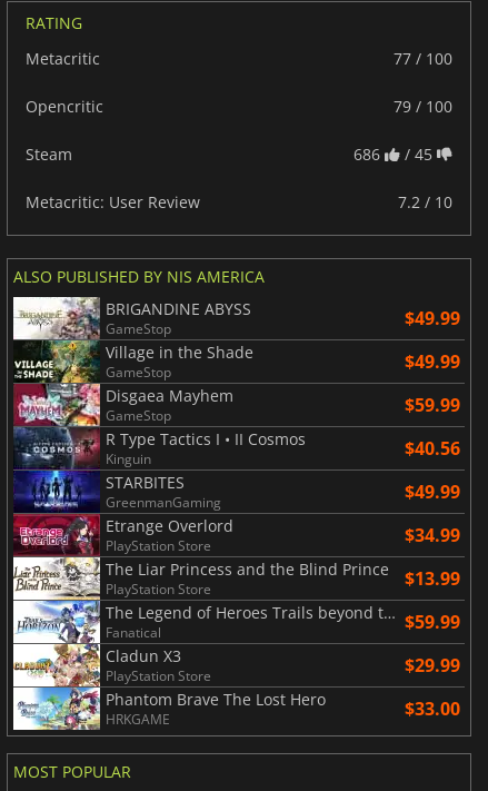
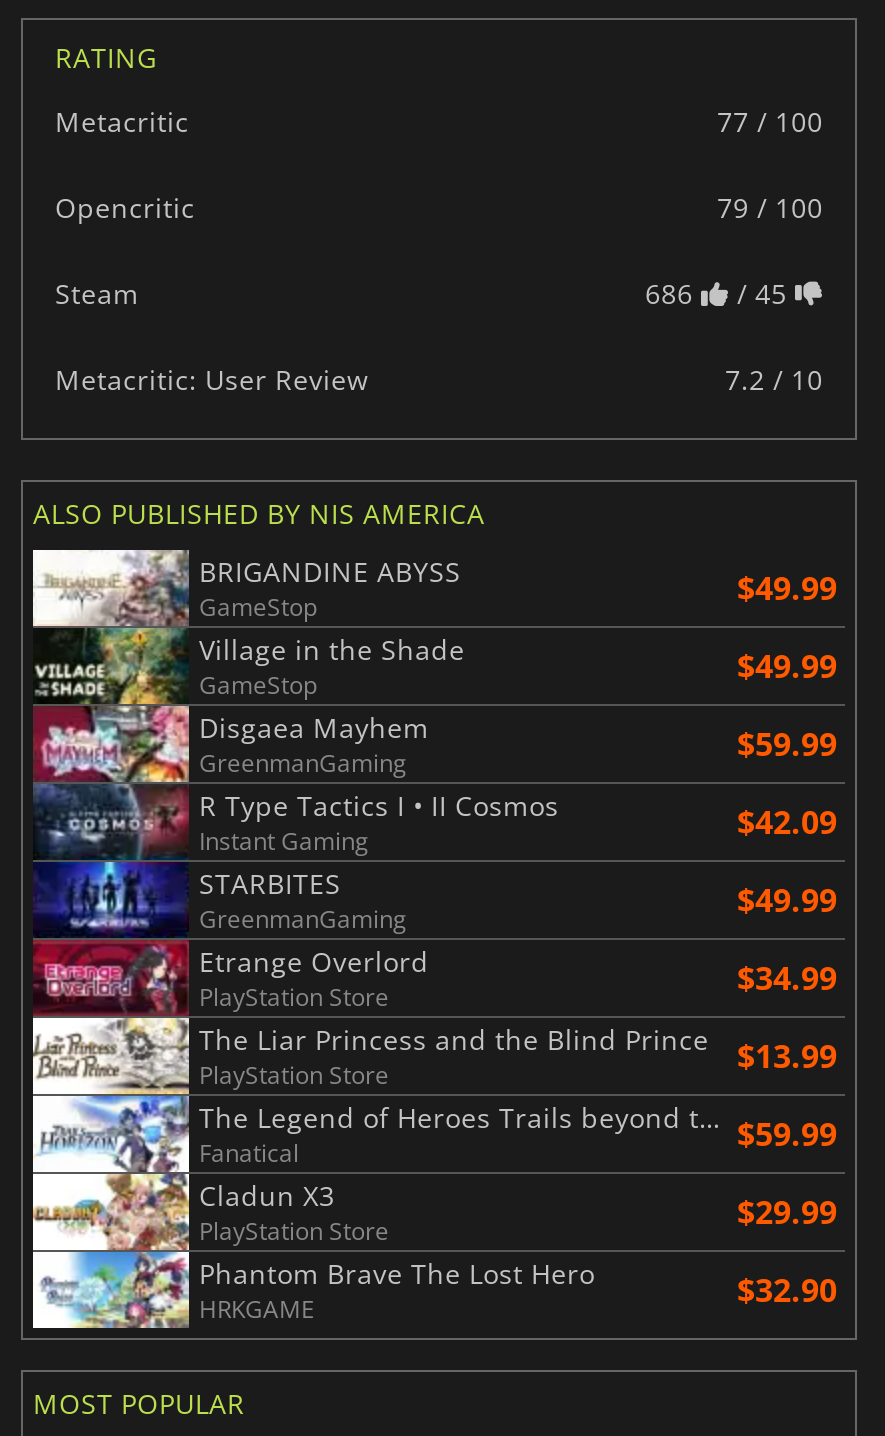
[106,406,171,425] GameStop -> [199,746,407,780] GreenmanGaming
[106,436,460,469] Kinguin | $40.56 -> [199,800,837,858] Instant Gaming | $42.09
[405,697,460,721] $33.00 -> [737,1268,837,1312] $32.90

